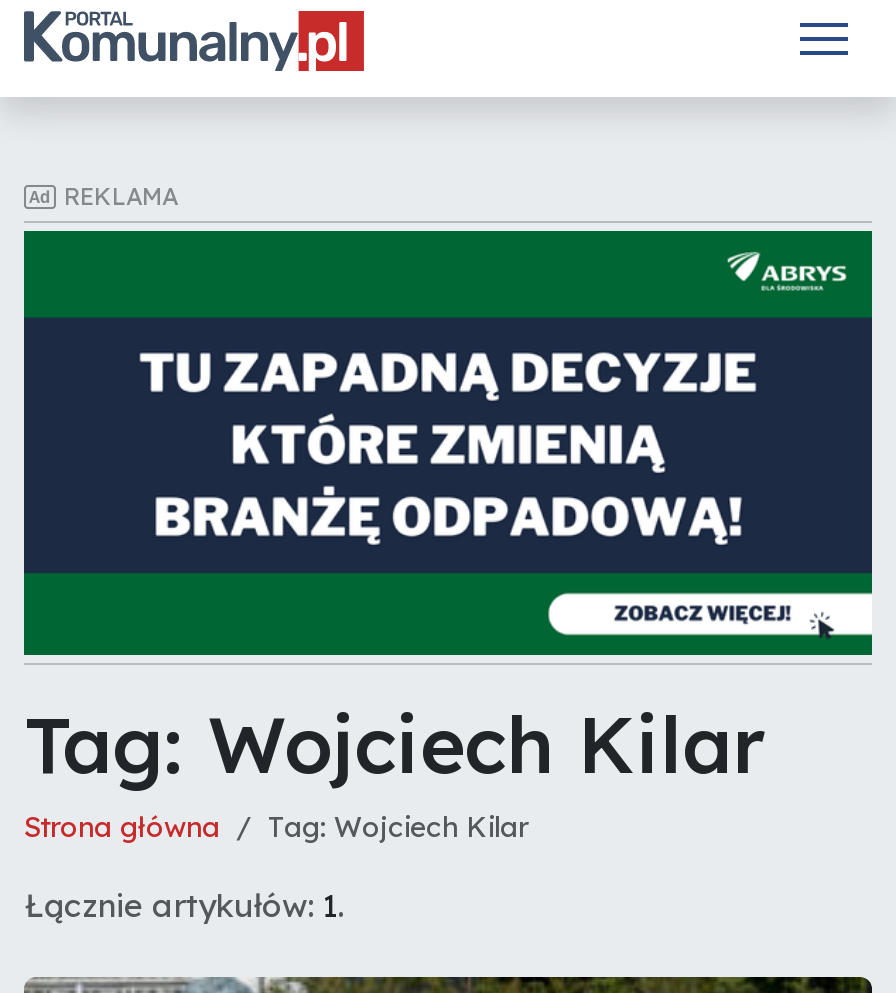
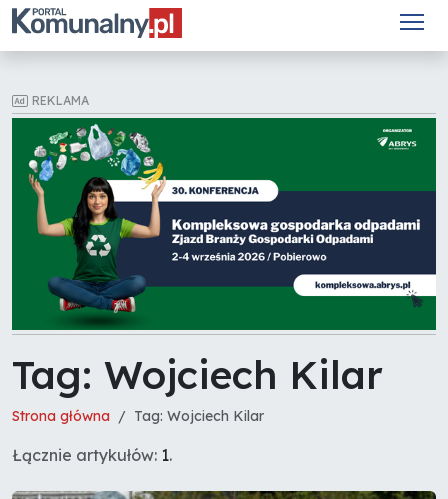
[24,245,874,645] [image] -> [12,123,437,326] [image]

